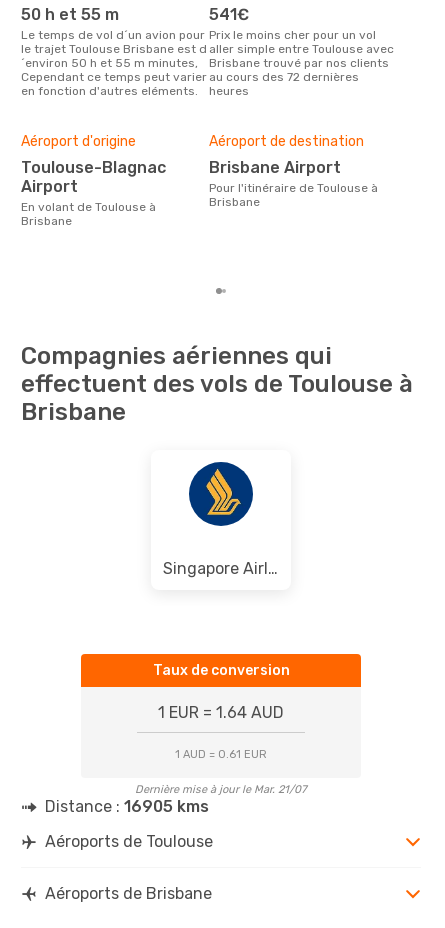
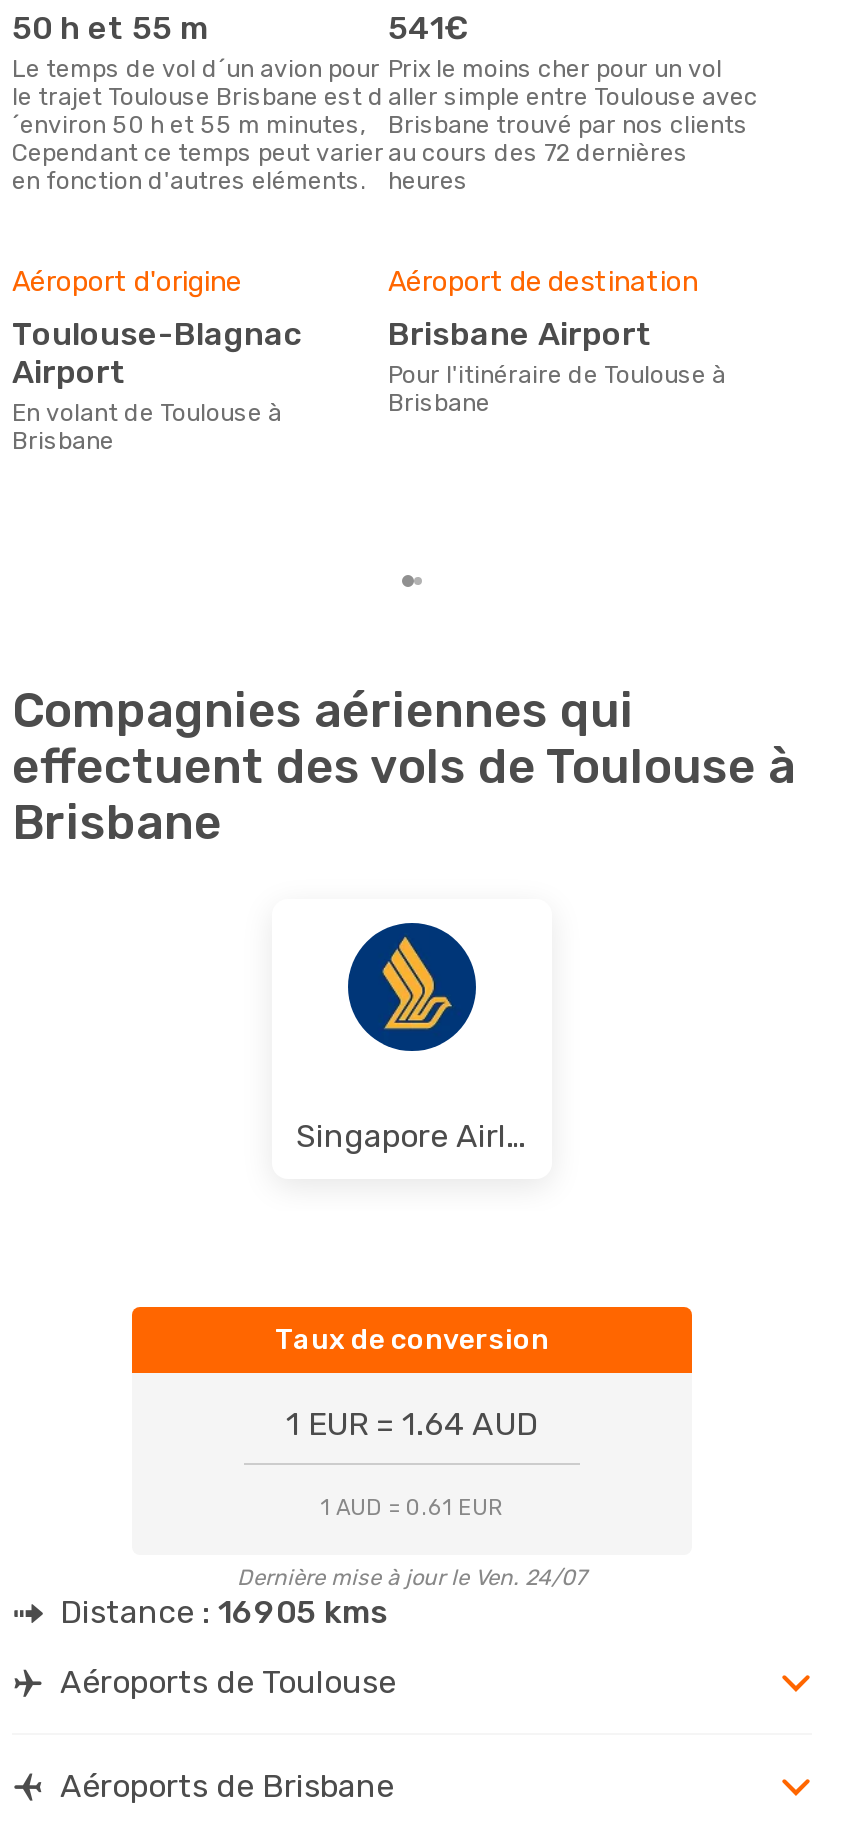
[135,783,307,796] Dernière mise à jour le Mar. 21/07 -> [237,1565,587,1591] Dernière mise à jour le Ven. 24/07

